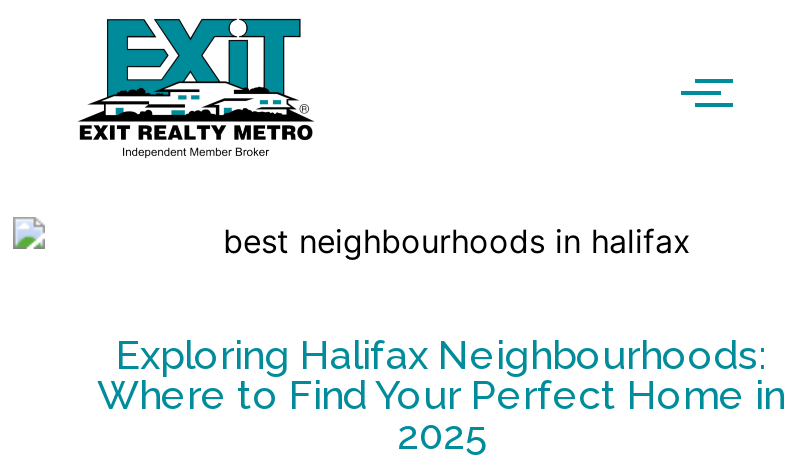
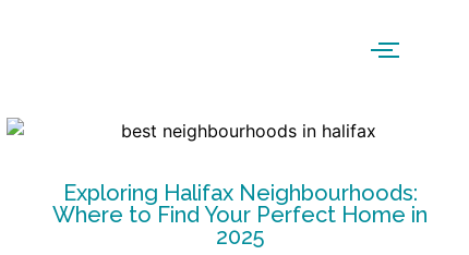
[77,17,315,159] [image] -> none

